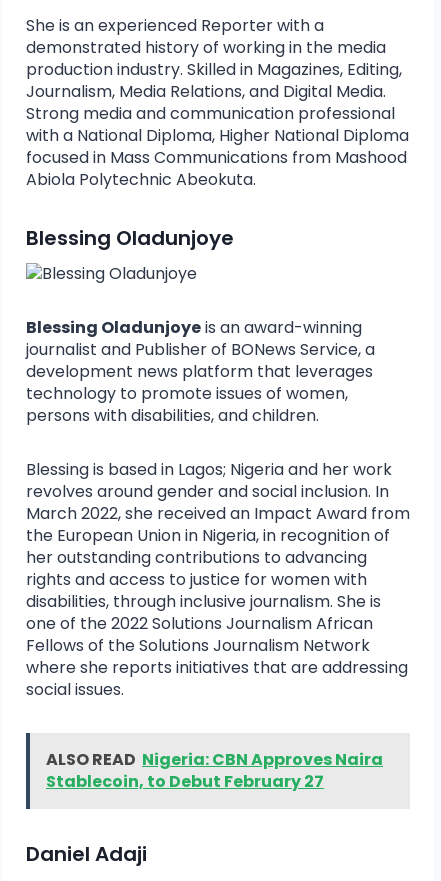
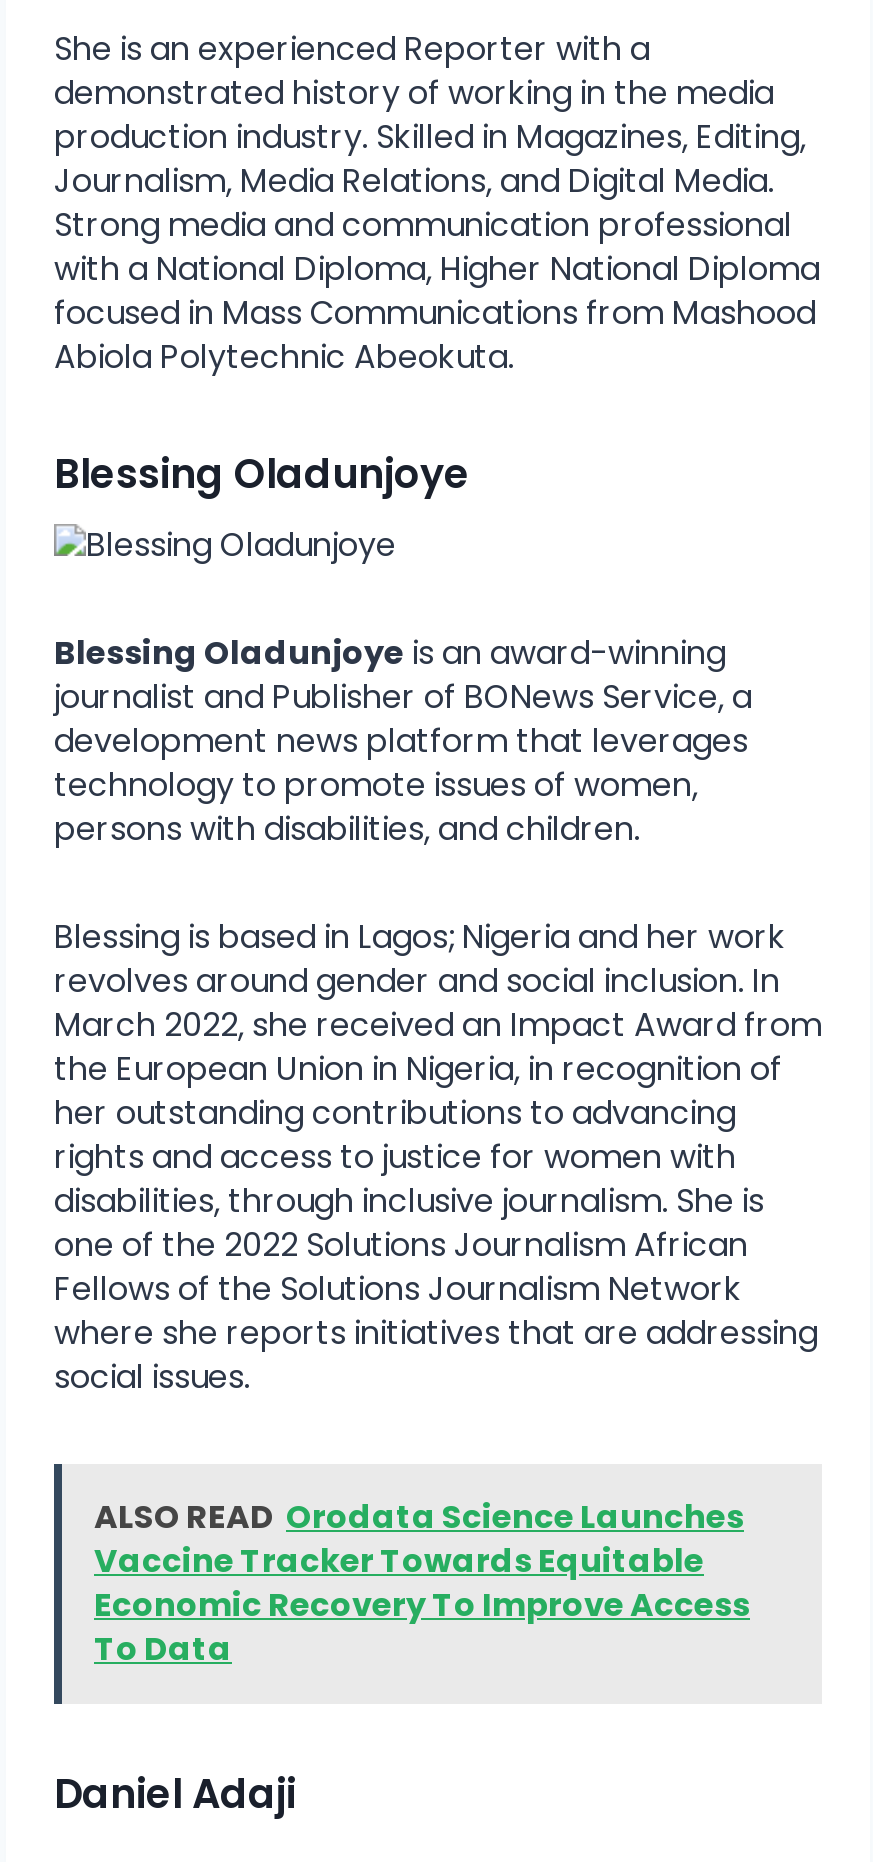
[46,748,383,793] ALSO READ Nigeria: CBN Approves Naira | Stablecoin, to Debut February 27 -> [94,1493,750,1671] ALSO READ Orodata Science Launches | Vaccine Tracker Towards Equitable | Economic Recovery To Improve Access | To Data

